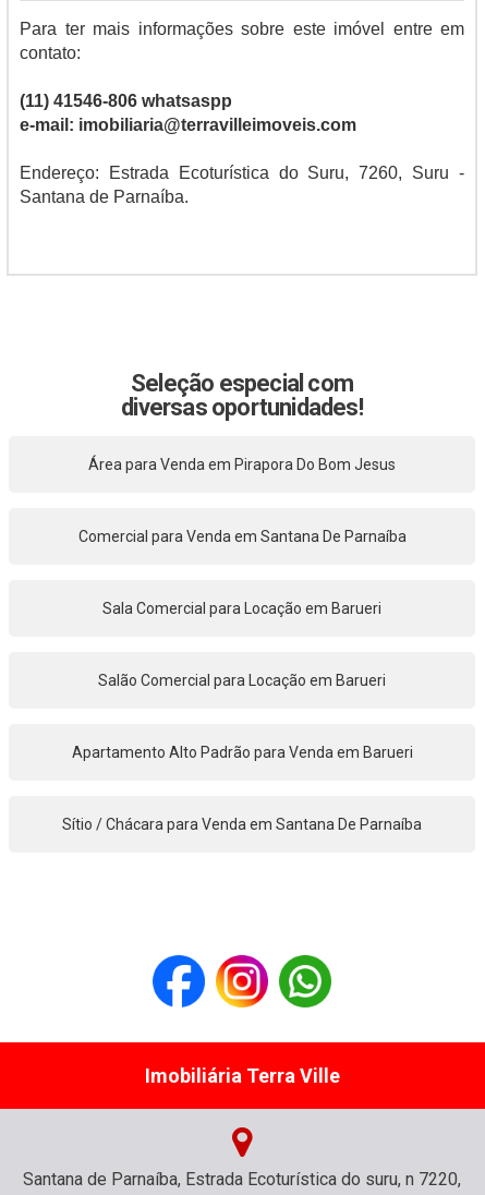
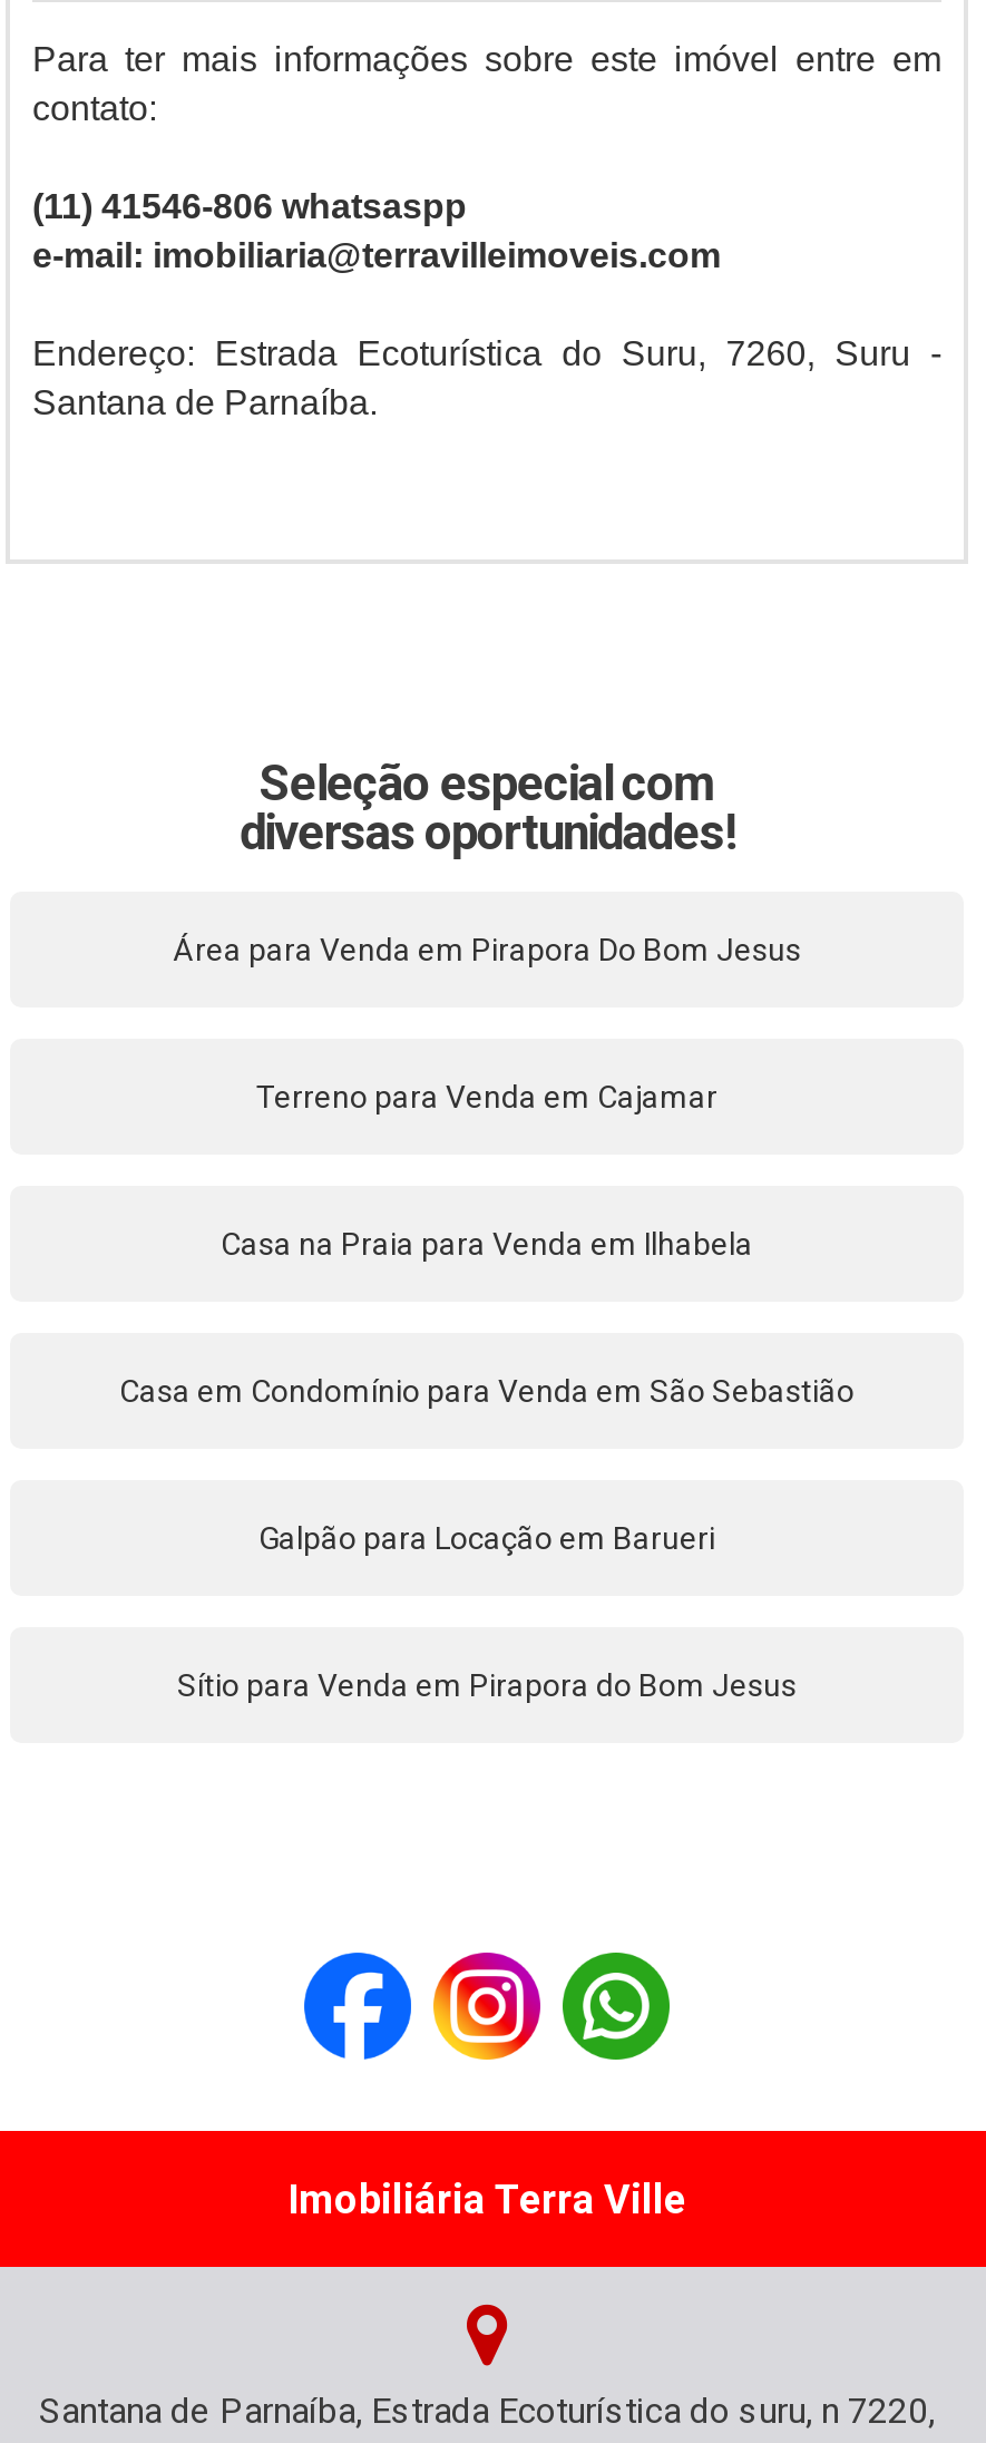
[78,528,406,545] Comercial para Venda em Santana De Parnaíba -> [256,1079,717,1115] Terreno para Venda em Cajamar
[102,600,381,617] Sala Comercial para Locação em Barueri -> [221,1226,753,1262] Casa na Praia para Venda em Ilhabela
[98,672,386,689] Salão Comercial para Locação em Barueri -> [119,1373,855,1409] Casa em Condomínio para Venda em São Sebastião
[71,744,413,761] Apartamento Alto Padrão para Venda em Barueri -> [258,1520,715,1556] Galpão para Locação em Barueri
[62,816,422,833] Sítio / Chácara para Venda em Santana De Parnaíba -> [177,1667,797,1703] Sítio para Venda em Pirapora do Bom Jesus

